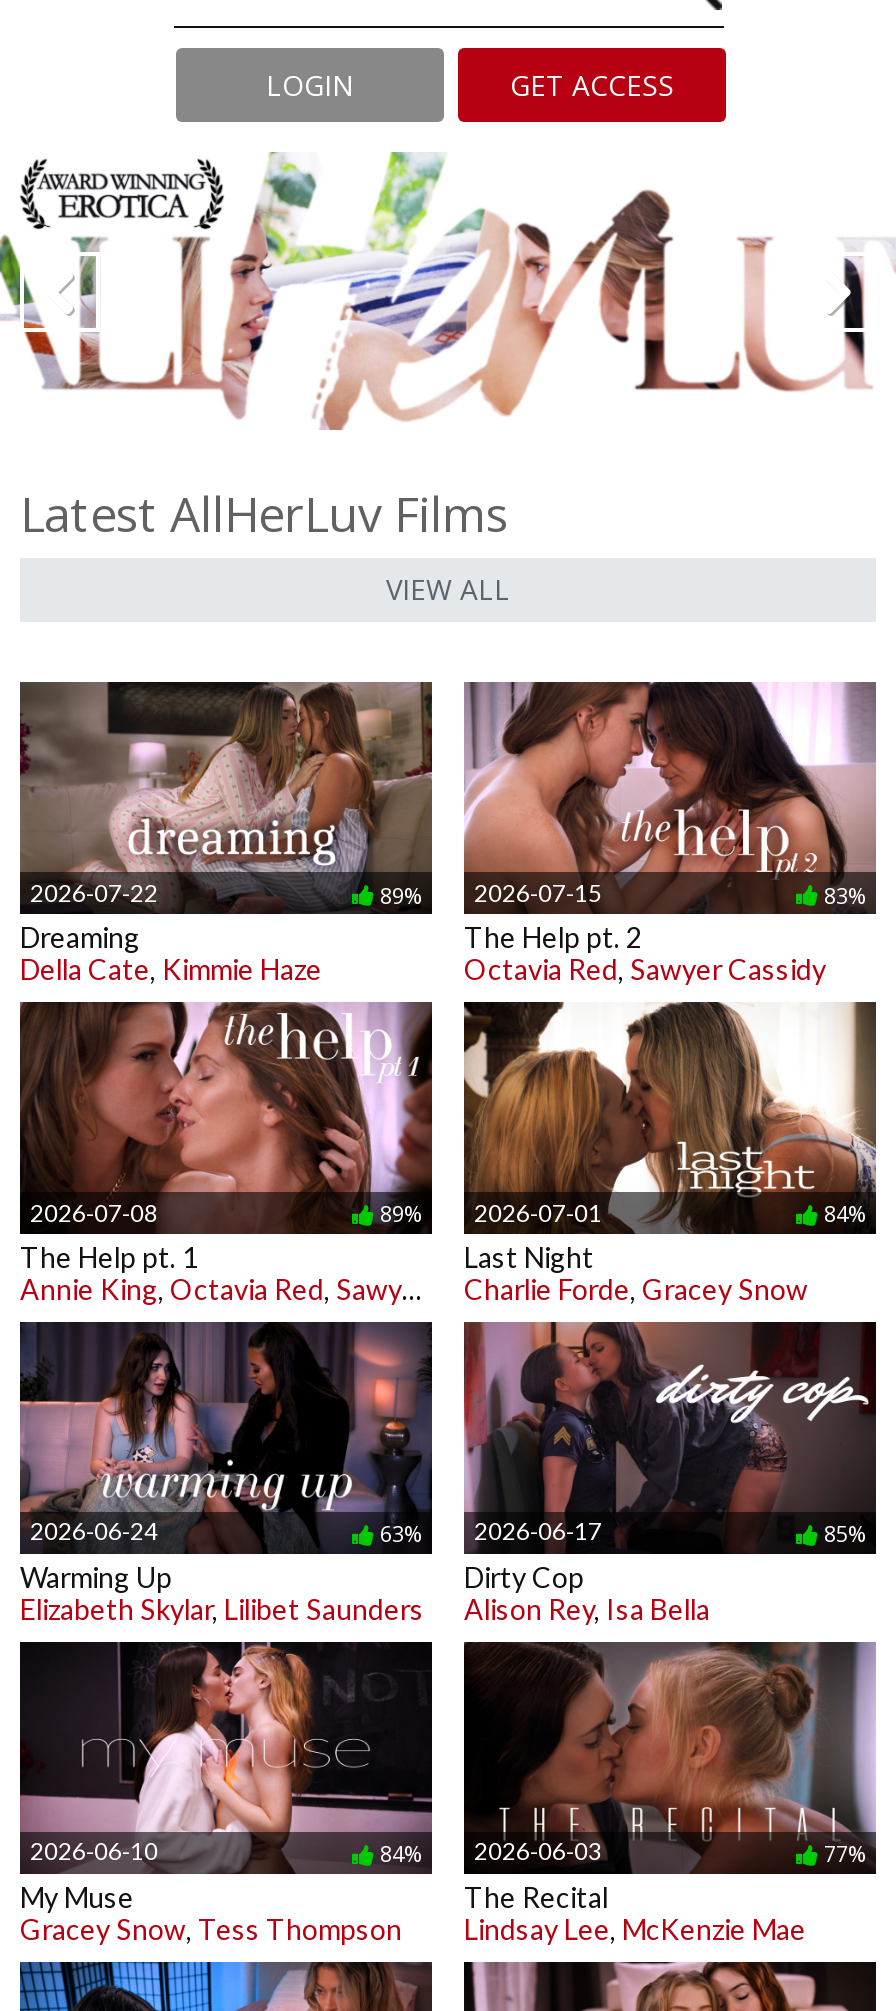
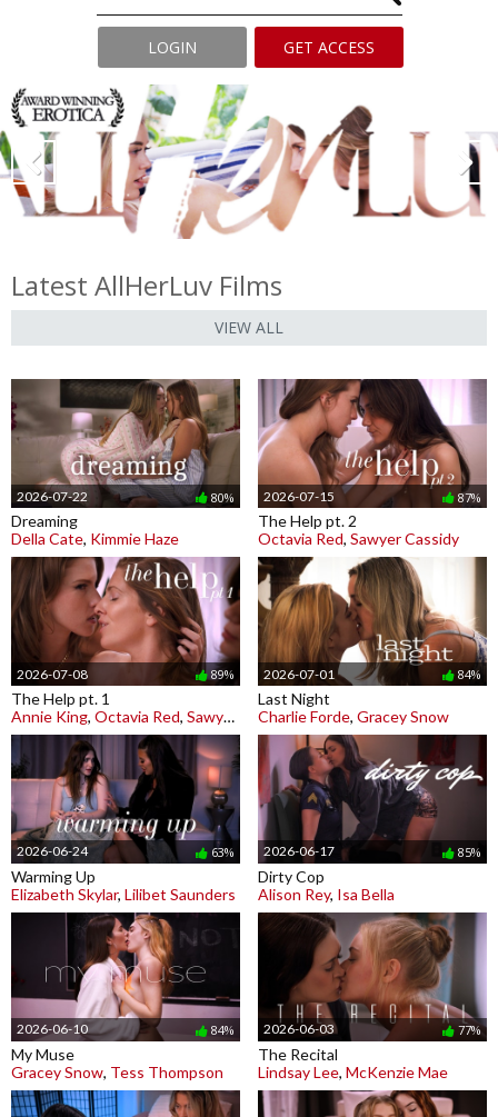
[380,878,602,910] 89% 2026-07-15 -> [211,488,335,505] 80% 2026-07-15
[824,880,866,910] 83% -> [458,489,481,505] 87%

